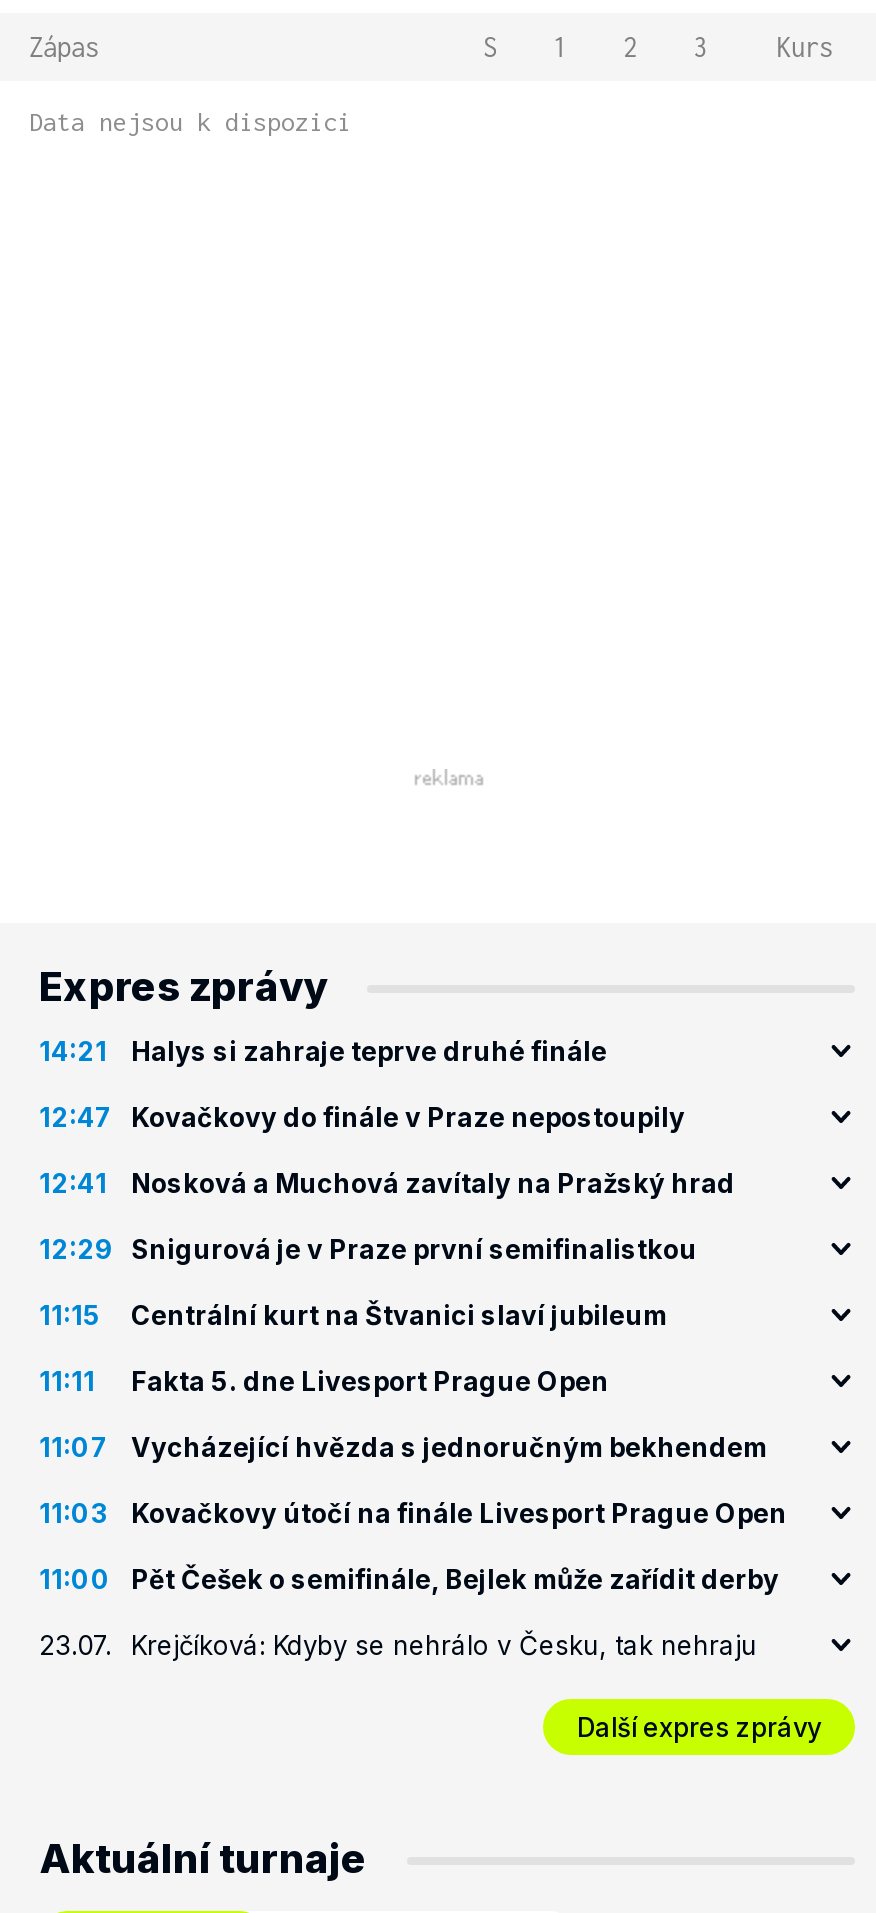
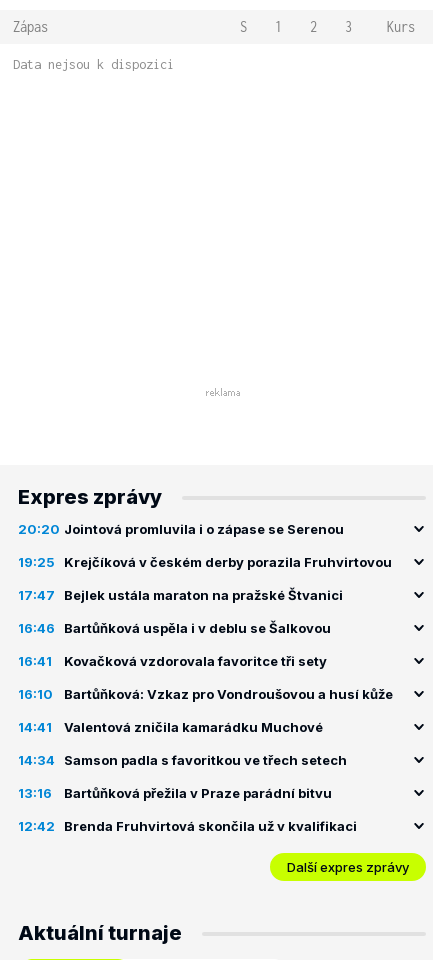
[39,1035,607,1067] 14:21 | Halys si zahraje teprve druhé finále -> [18,521,344,537] 20:20 Jointová promluvila i o zápase se Serenou
[39,1101,685,1133] 12:47 Kovačkovy do finále v Praze nepostoupily -> [18,554,392,570] 19:25 Krejčíková v českém derby porazila Fruhvirtovou
[39,1167,735,1199] 12:41 | Nosková a Muchová zavítaly na Pražský hrad -> [18,587,343,603] 17:47 Bejlek ustála maraton na pražské Štvanici
[39,1233,697,1265] 12:29 Snigurová je v Praze první semifinalistkou -> [18,620,331,636] 16:46 Bartůňková uspěla i v deblu se Šalkovou
[39,1299,667,1331] 11:15 | Centrální kurt na Štvanici slaví jubileum -> [18,653,327,669] 16:41 | Kovačková vzdorovala favoritce tři sety
[39,1365,609,1397] 11:11 | Fakta 5. dne Livesport Prague Open -> [18,686,393,702] 16:10 | Bartůňková: Vzkaz pro Vondroušovou a husí kůže
[39,1431,767,1463] 11:07 | Vycházející hvězda s jednoručným bekhendem -> [18,719,323,735] 14:41 | Valentová zničila kamarádku Muchové
[39,1497,787,1529] 11:03 | Kovačkovy útočí na finále Livesport Prague Open -> [18,752,347,768] 14:34 Samson padla s favoritkou ve třech setech
[39,1563,779,1595] 11:00 | Pět Češek o semifinále, Bejlek může zařídit derby -> [18,785,332,801] 13:16 | Bartůňková přežila v Praze parádní bitvu
[39,1629,757,1661] 23.07. | Krejčíková: Kdyby se nehrálo v Česku, tak nehraju -> [18,818,357,834] 12:42 Brenda Fruhvirtová skončila už v kvalifikaci

